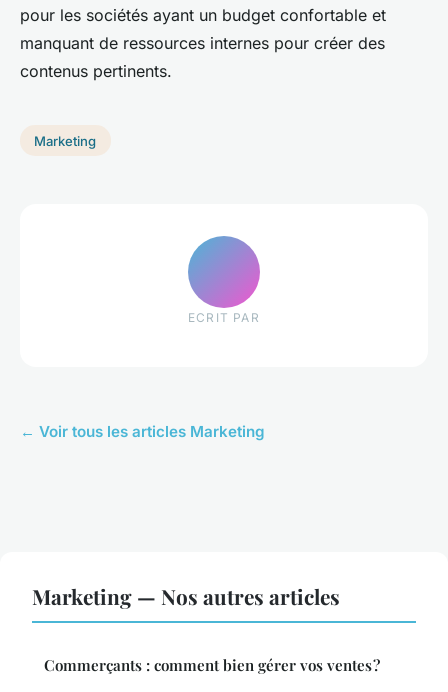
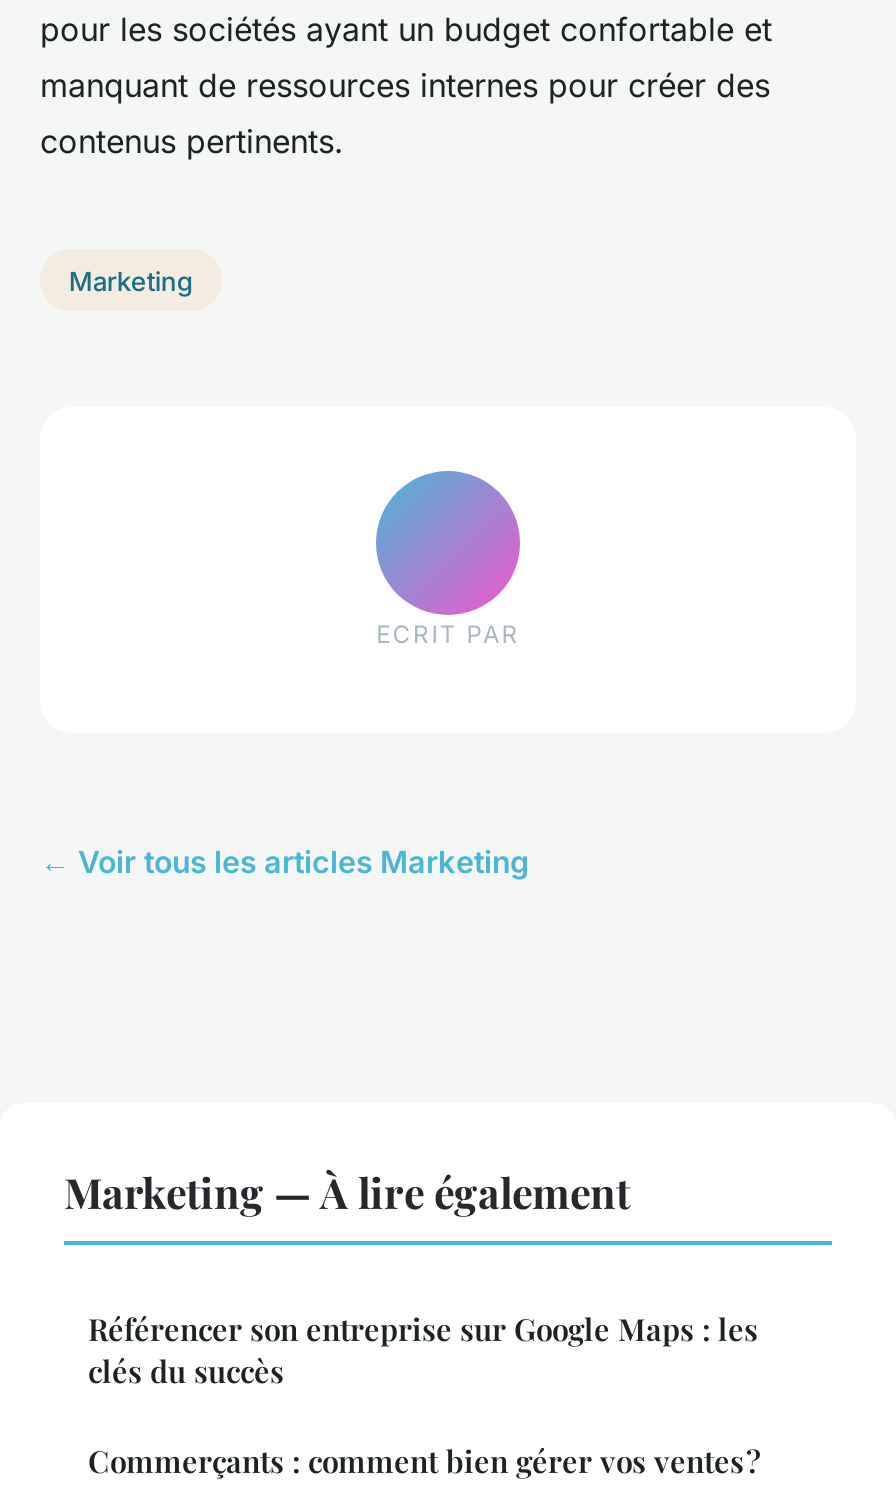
[32,582,340,610] Marketing — Nos autres articles -> [64,1162,758,1390] Marketing — À lire également | Référencer son entreprise sur Google Maps : les | clés du succès

